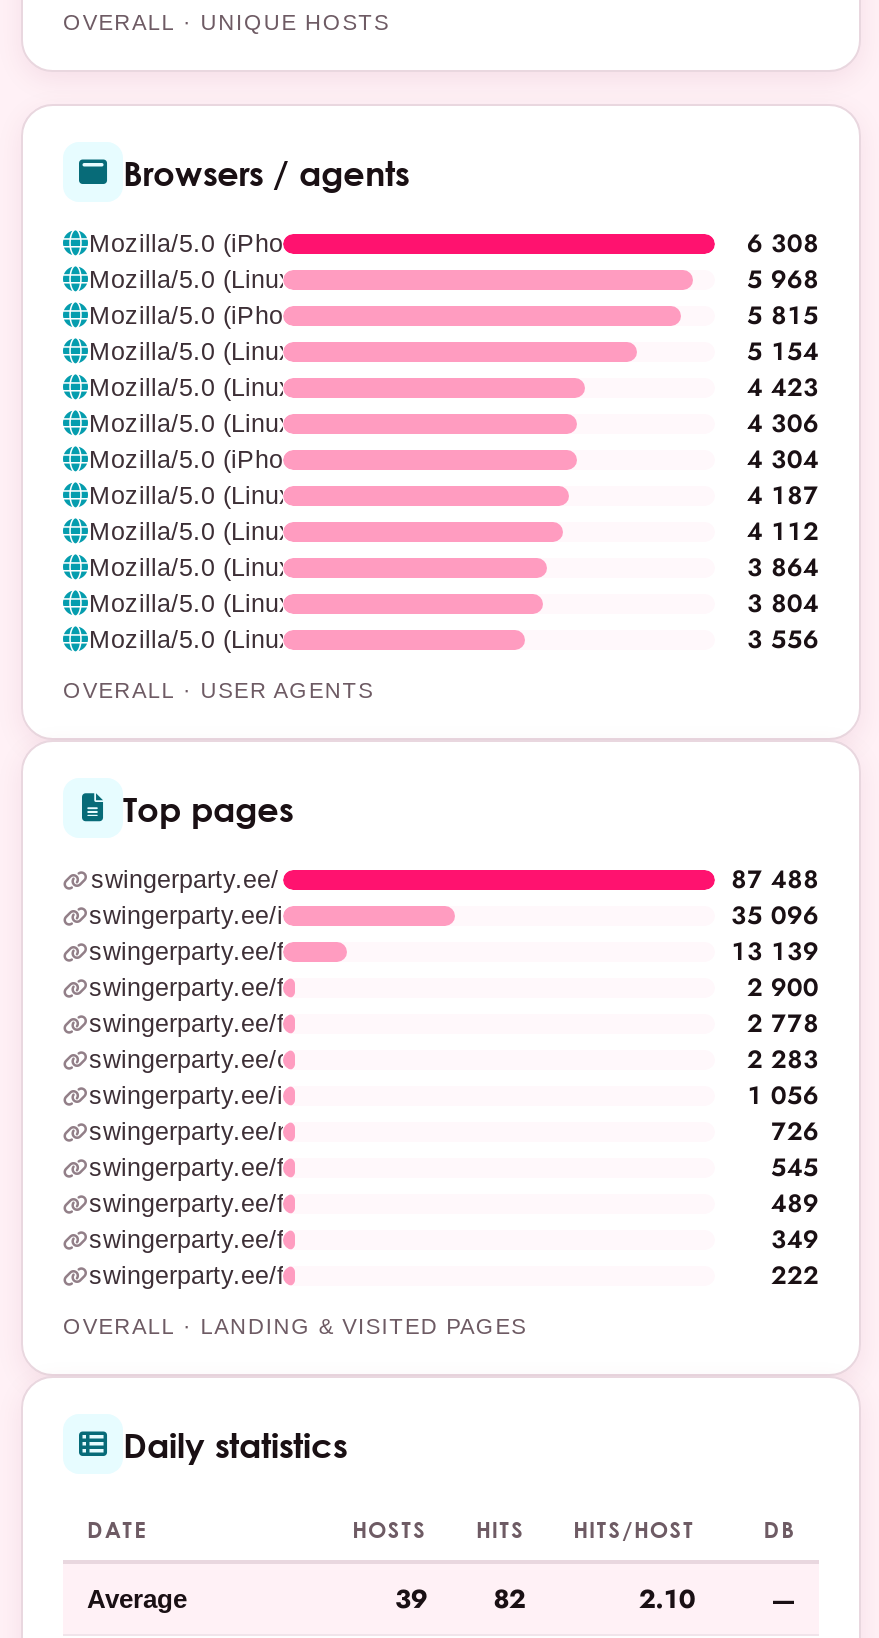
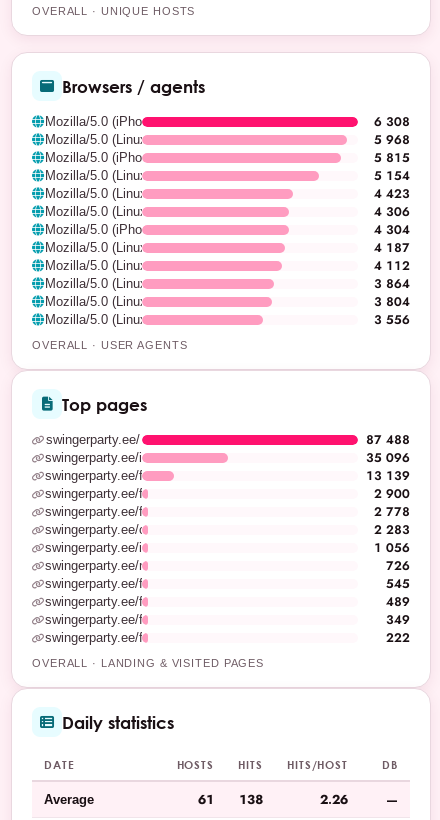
[395,1581,427,1619] 39 -> [198,790,214,809] 61
[493,1581,525,1619] 82 -> [239,790,263,809] 138
[639,1581,695,1619] 2.10 -> [320,790,348,809] 2.26

